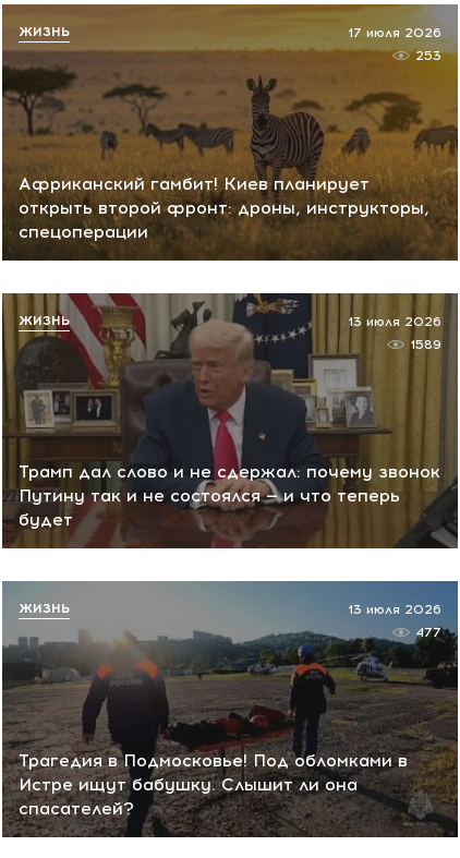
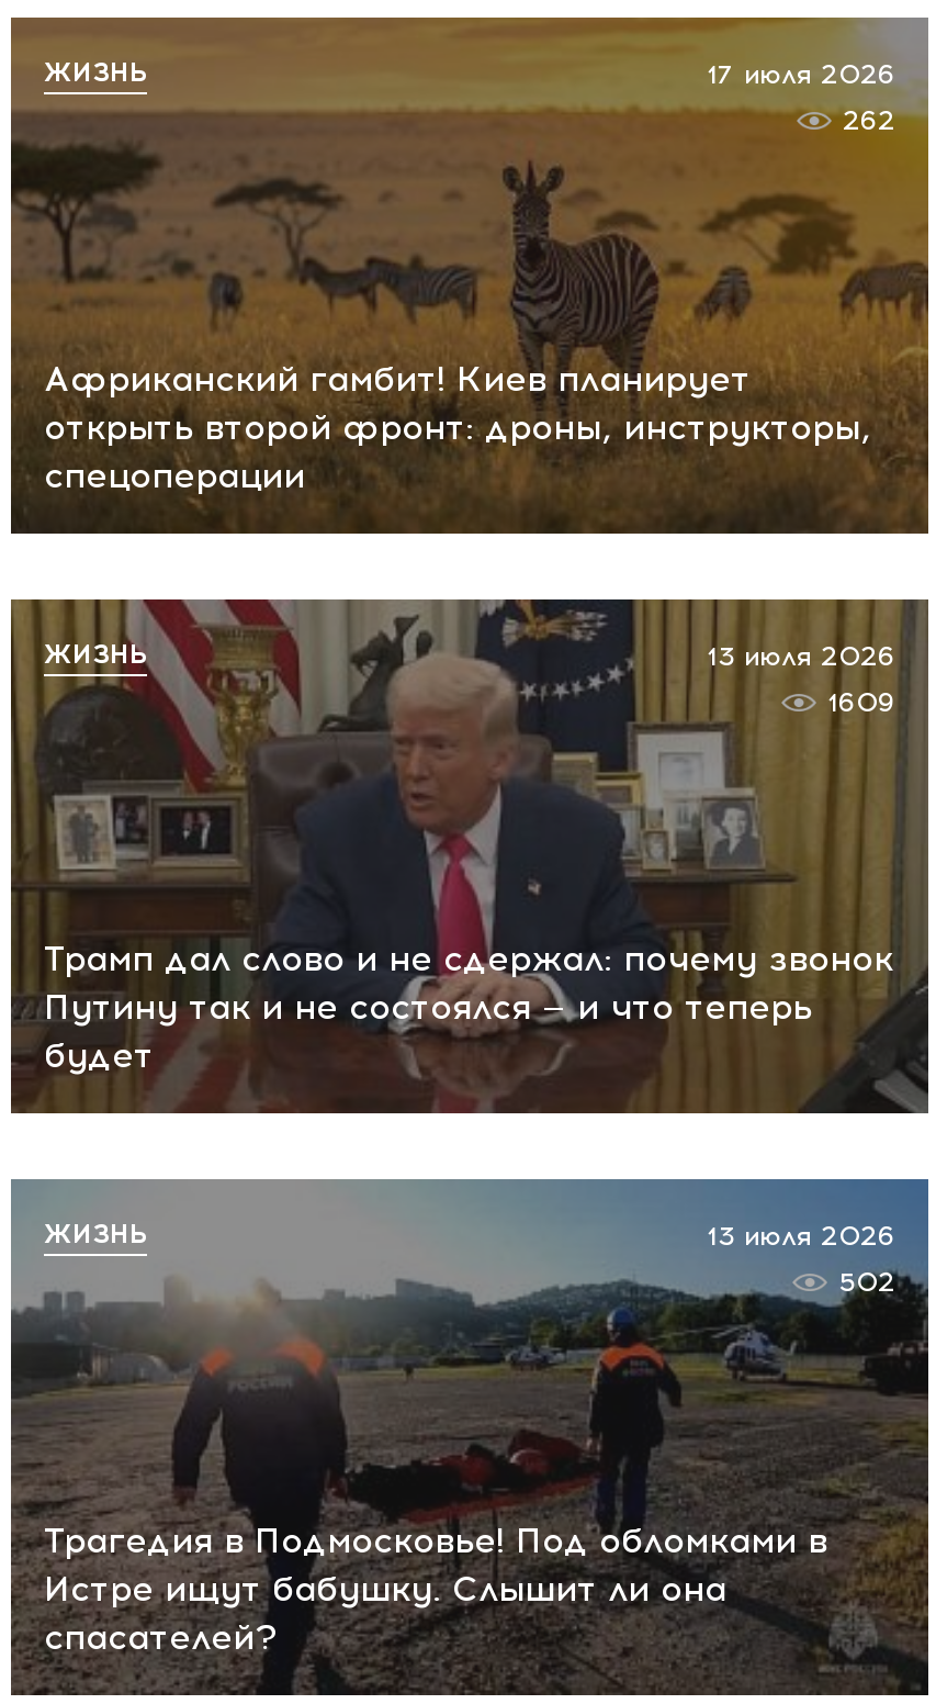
[415,48,441,63] 253 -> [843,105,895,136] 262
[410,336,441,352] 1589 -> [827,686,895,717] 1609
[415,625,441,640] 477 -> [838,1267,895,1298] 502

